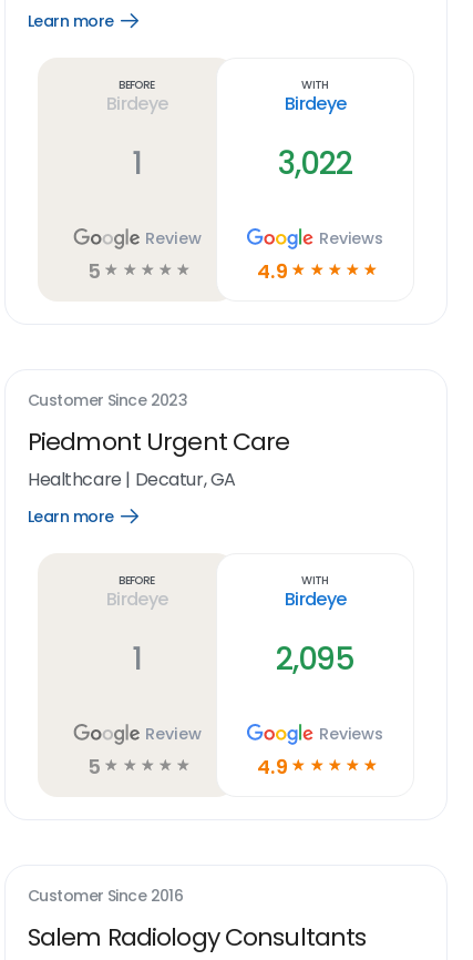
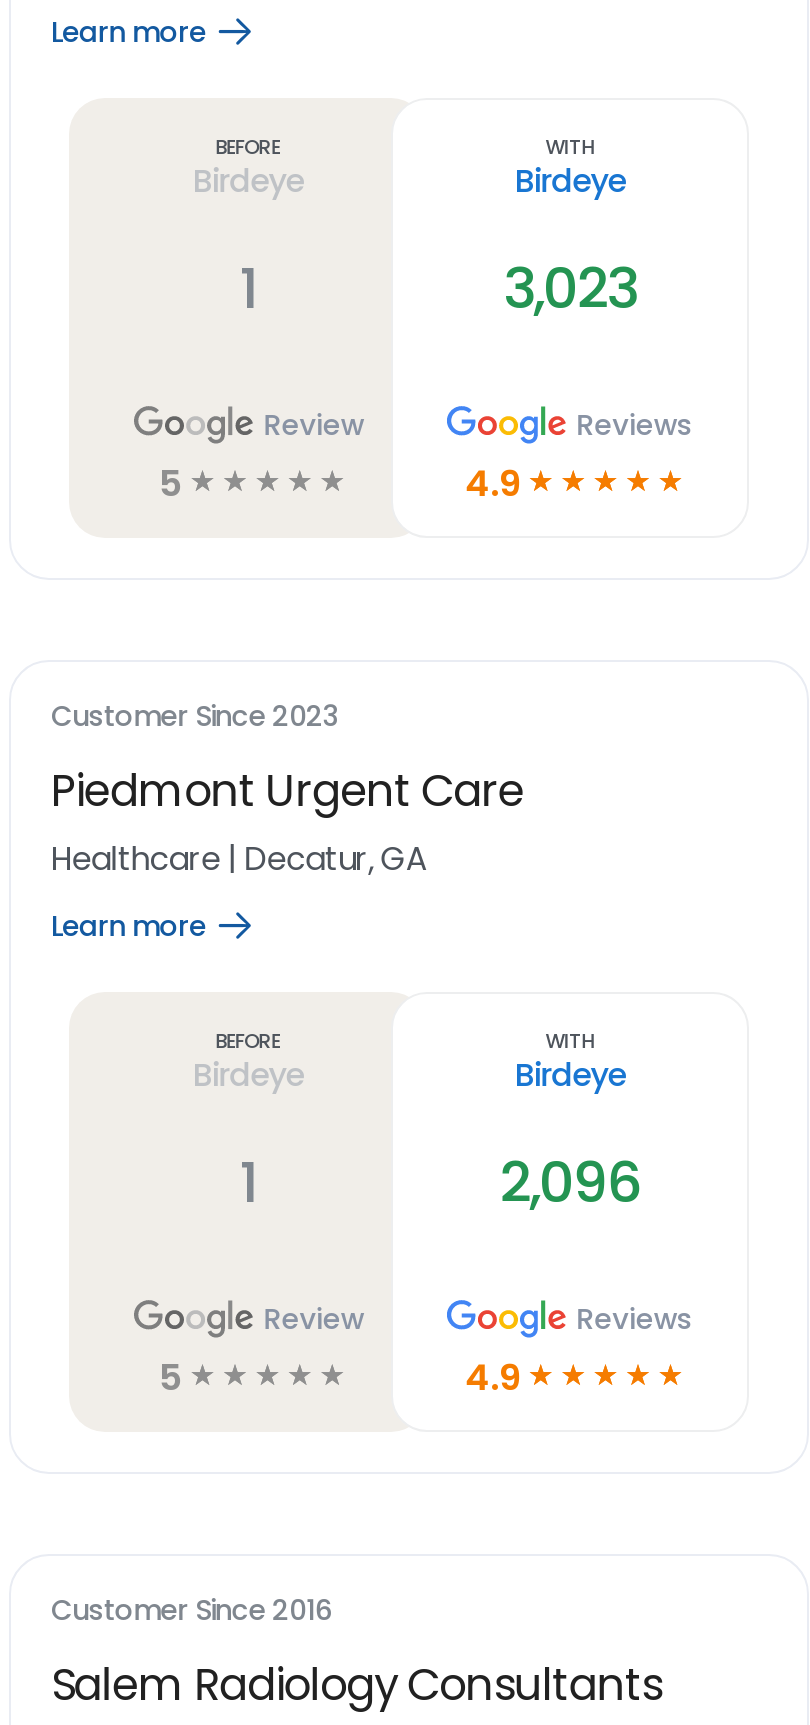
[278,141,352,185] 3,022 -> [504,249,636,327] 3,023
[276,637,355,680] 2,095 -> [500,1143,640,1221] 2,096

